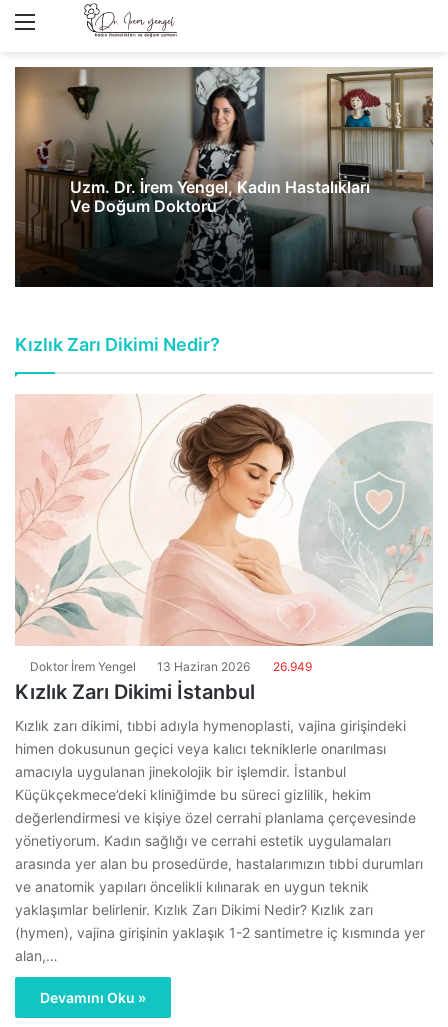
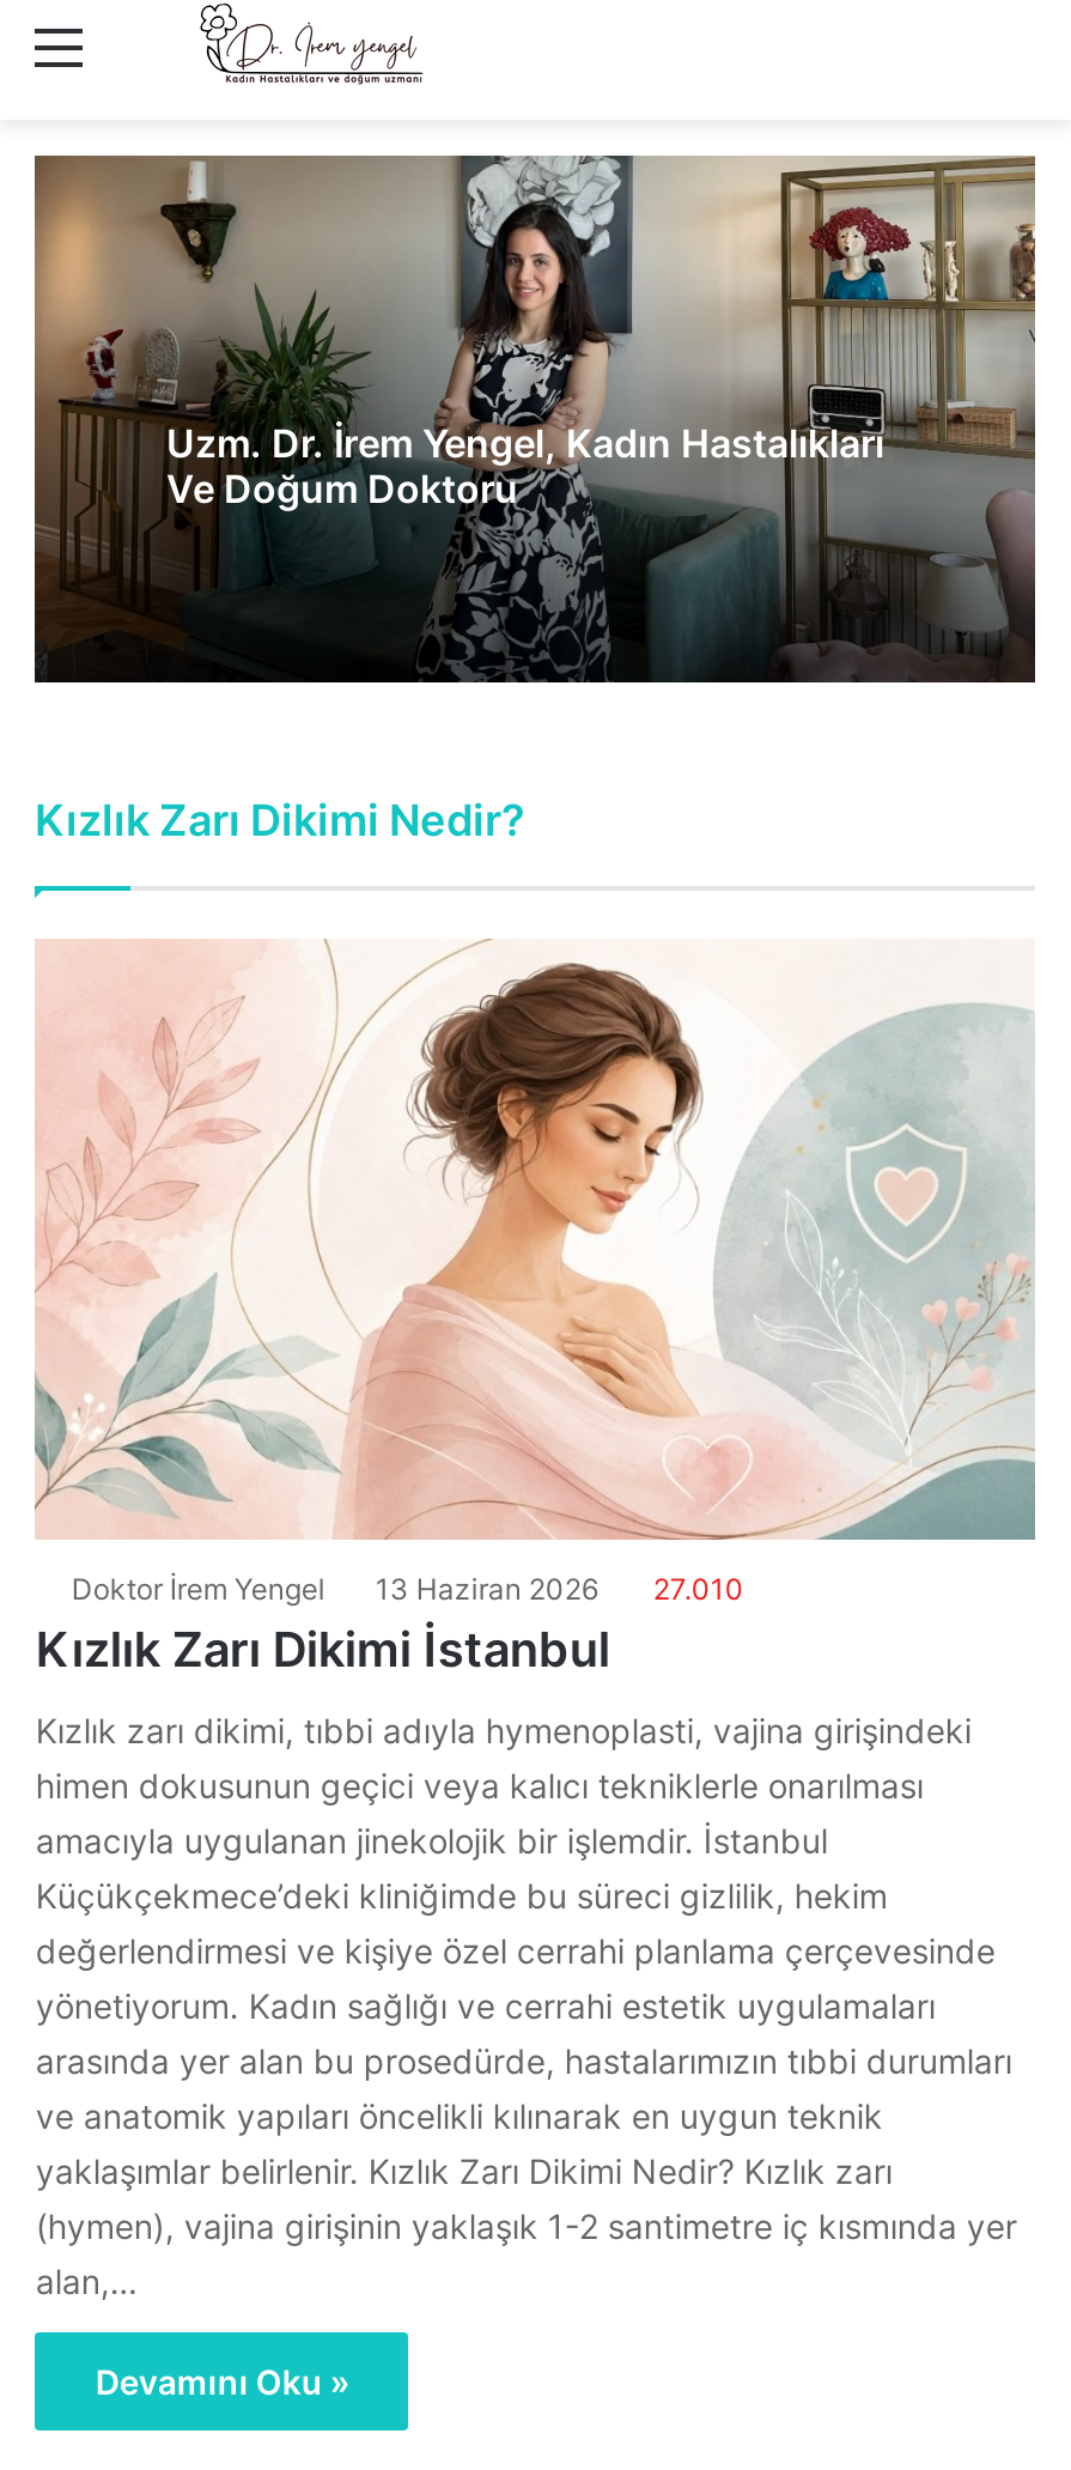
[30,659,312,674] Doktor İrem Yengel 13 Haziran 2026 26.949 -> [71,1572,744,1608] Doktor İrem Yengel 13 Haziran 2026 27.010

